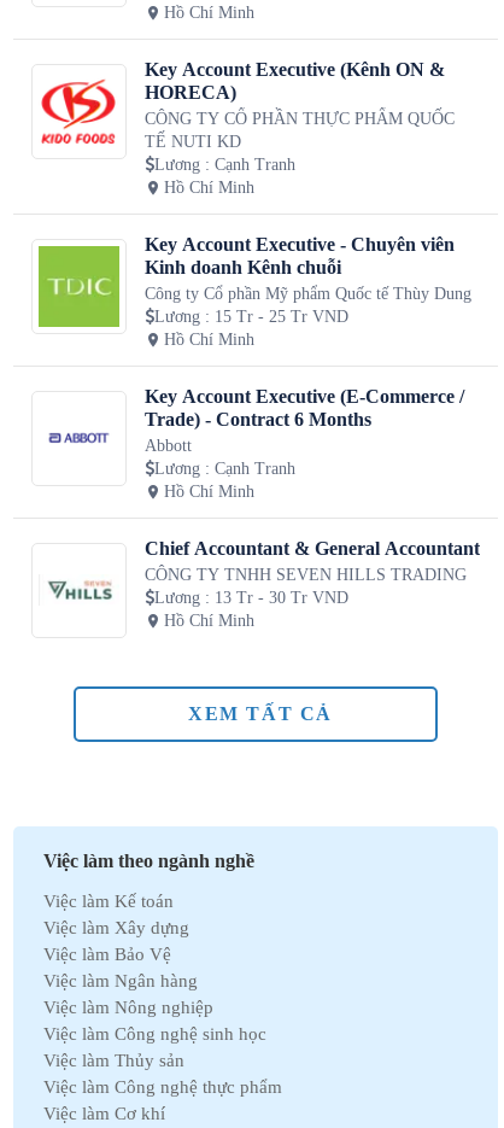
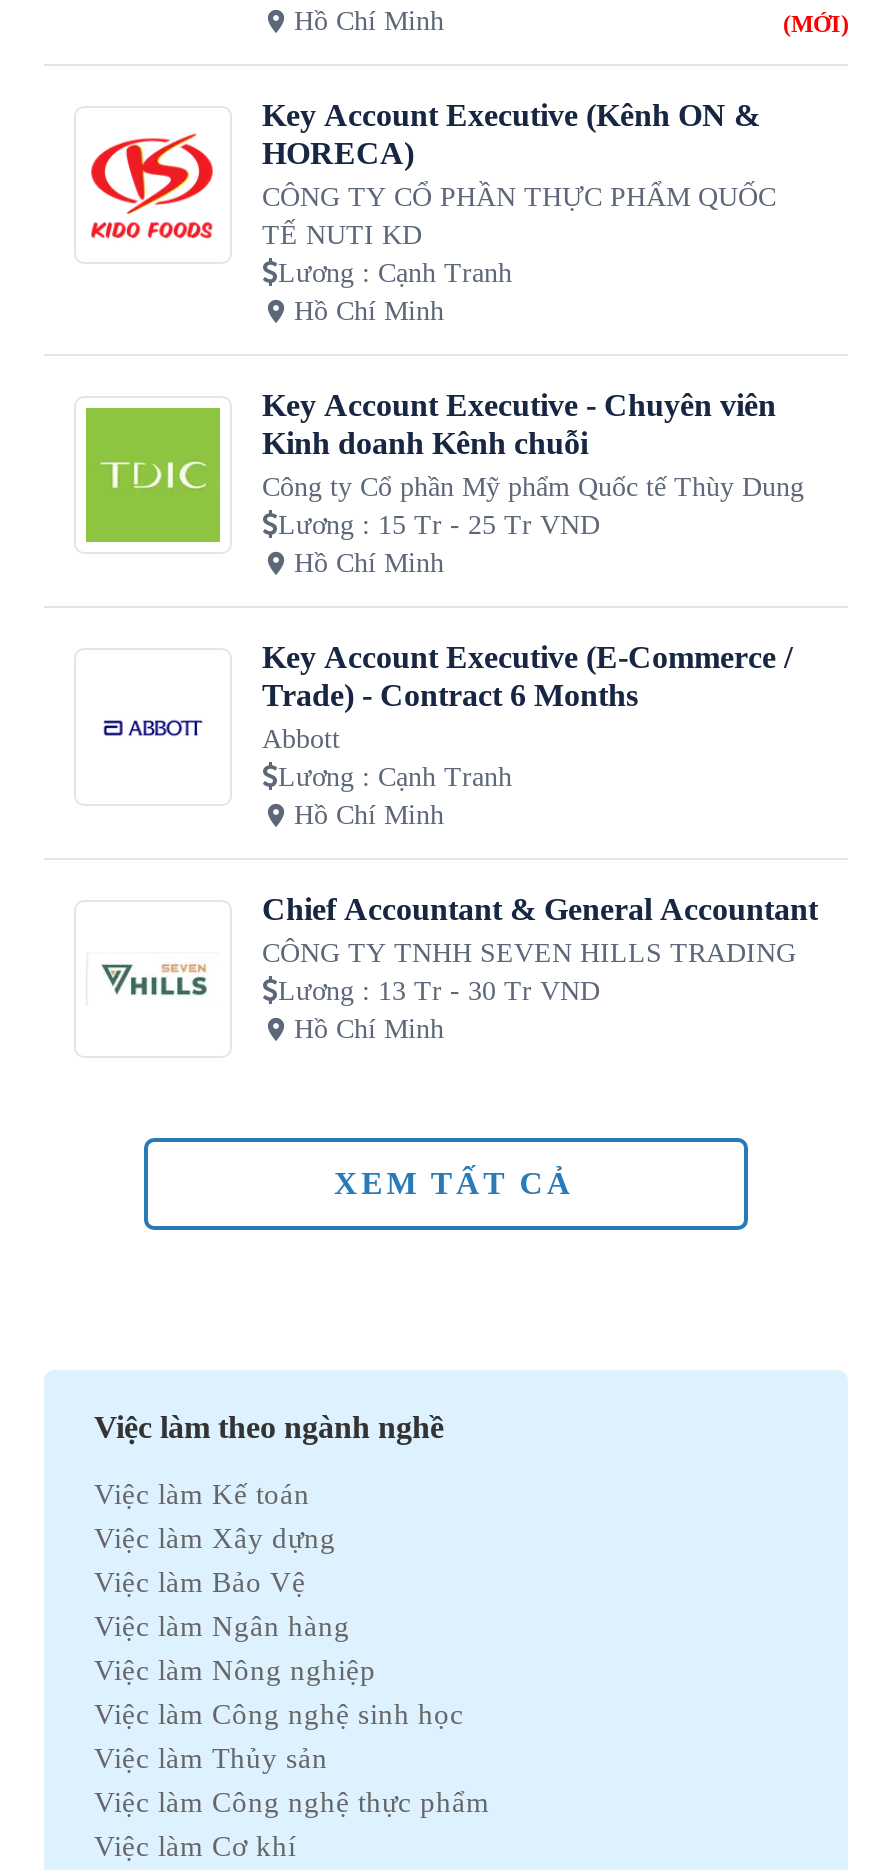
none -> [783,10,849,38] (MỚI)

